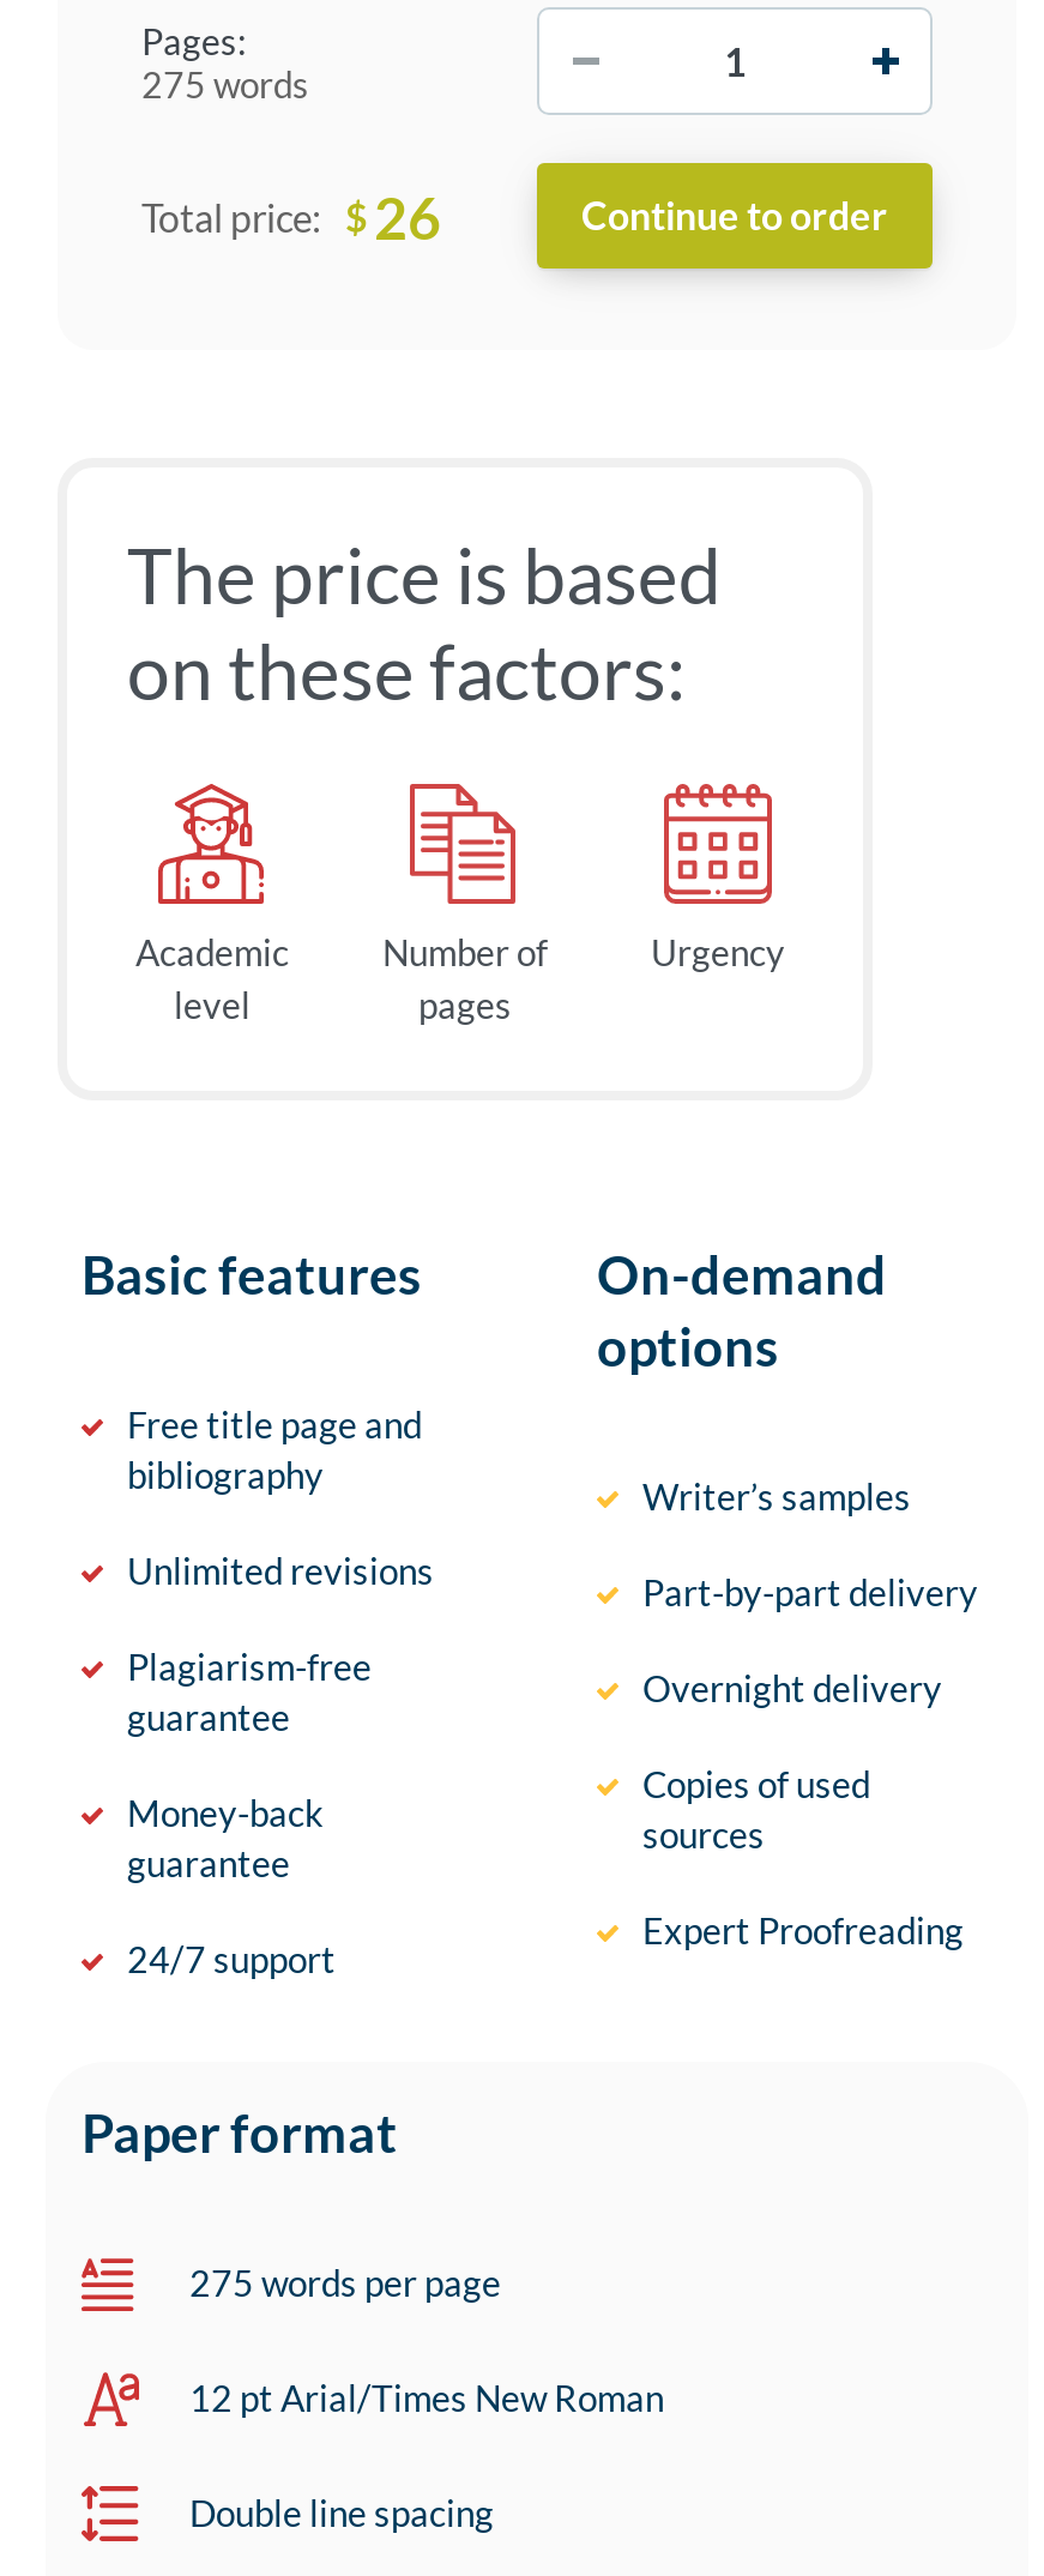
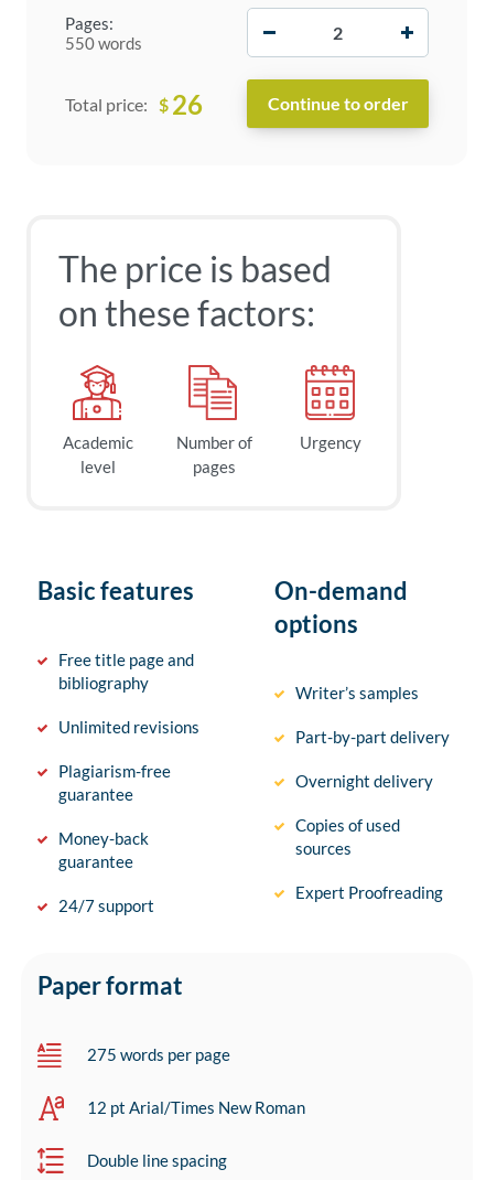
[141,62,309,105] 275 words -> [65,33,142,53] 550 words

